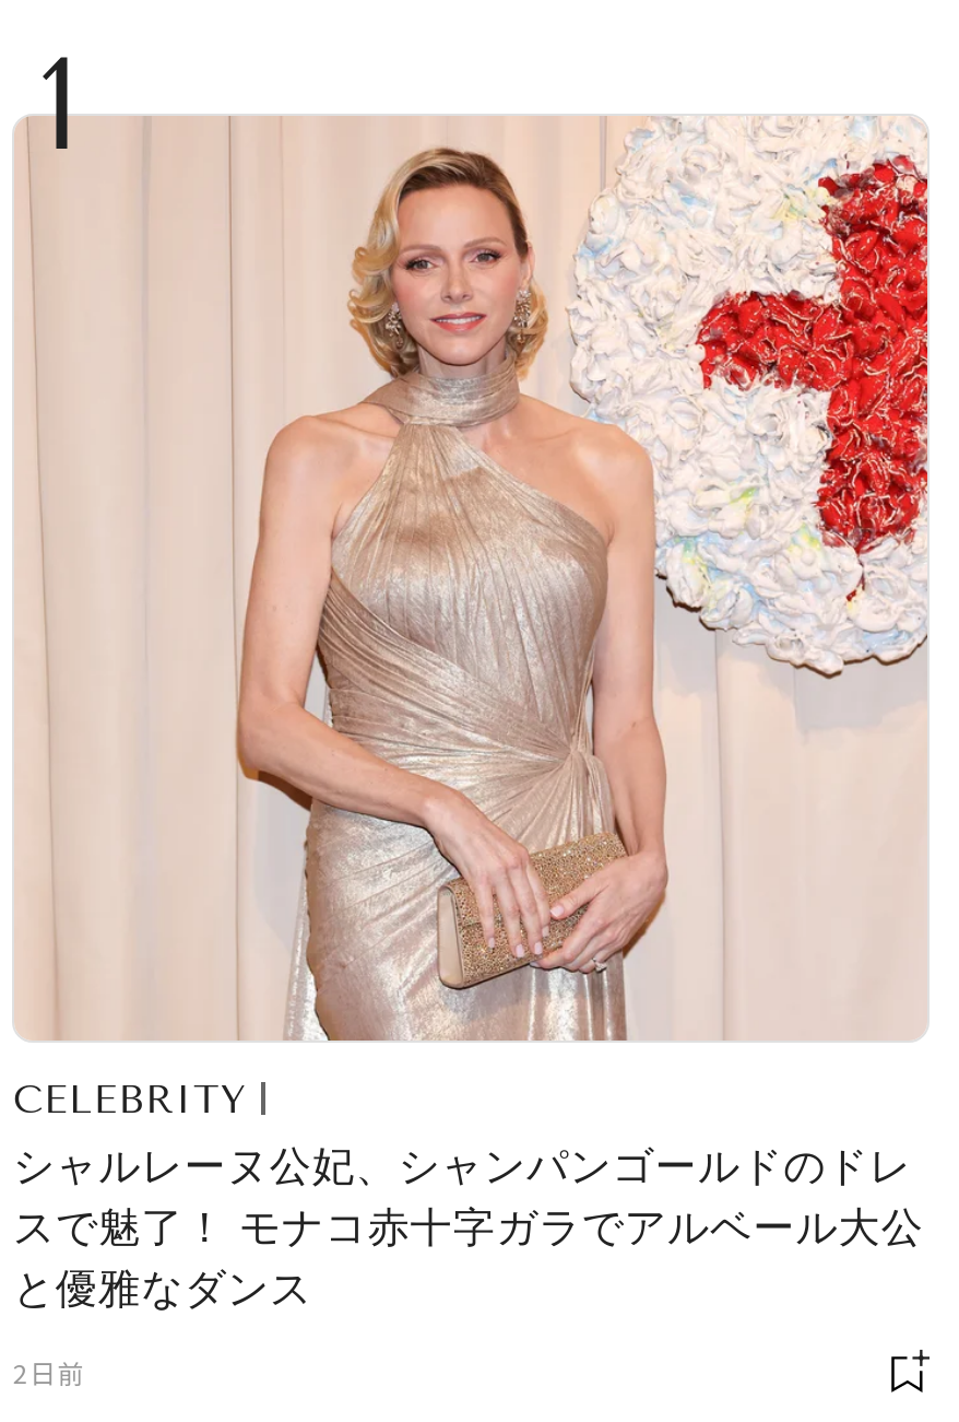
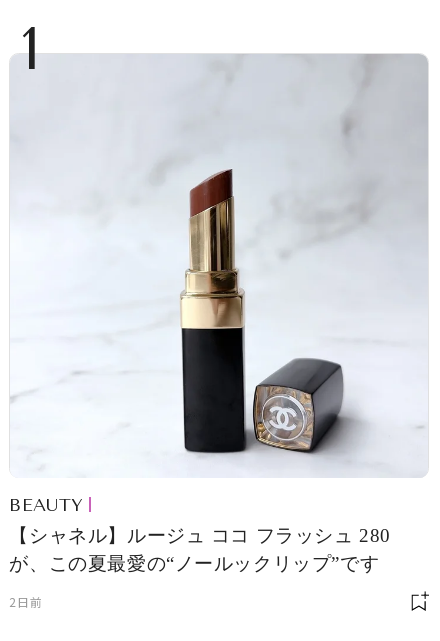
[13,115,930,1123] [image] | CELEBRITY -> [9,54,428,515] [image] | BEAUTY
[13,1144,924,1312] シャルレーヌ公妃、シャンパンゴールドのドレ | スで魅了！ モナコ赤十字ガラでアルベール大公 | と優雅なダンス -> [9,525,391,574] 【シャネル】ルージュ ココ フラッシュ 280 | が、この夏最愛の“ノールックリップ”です

